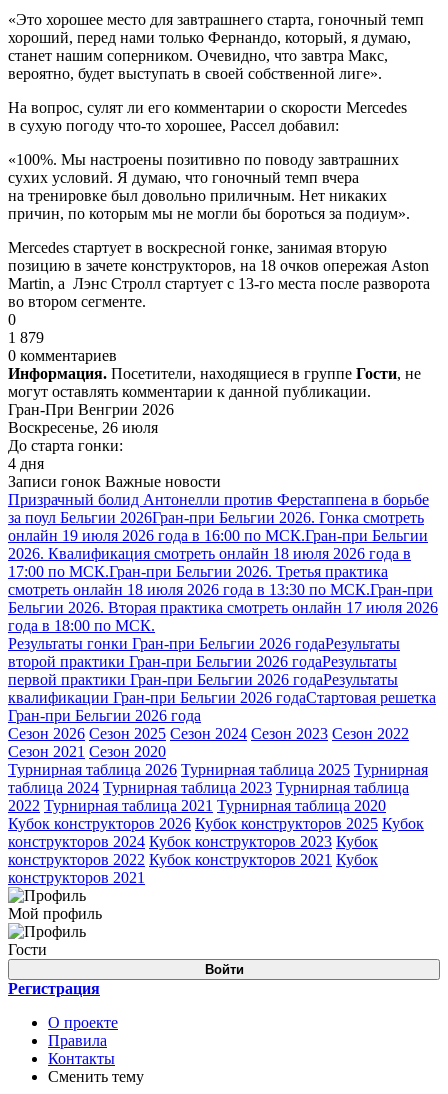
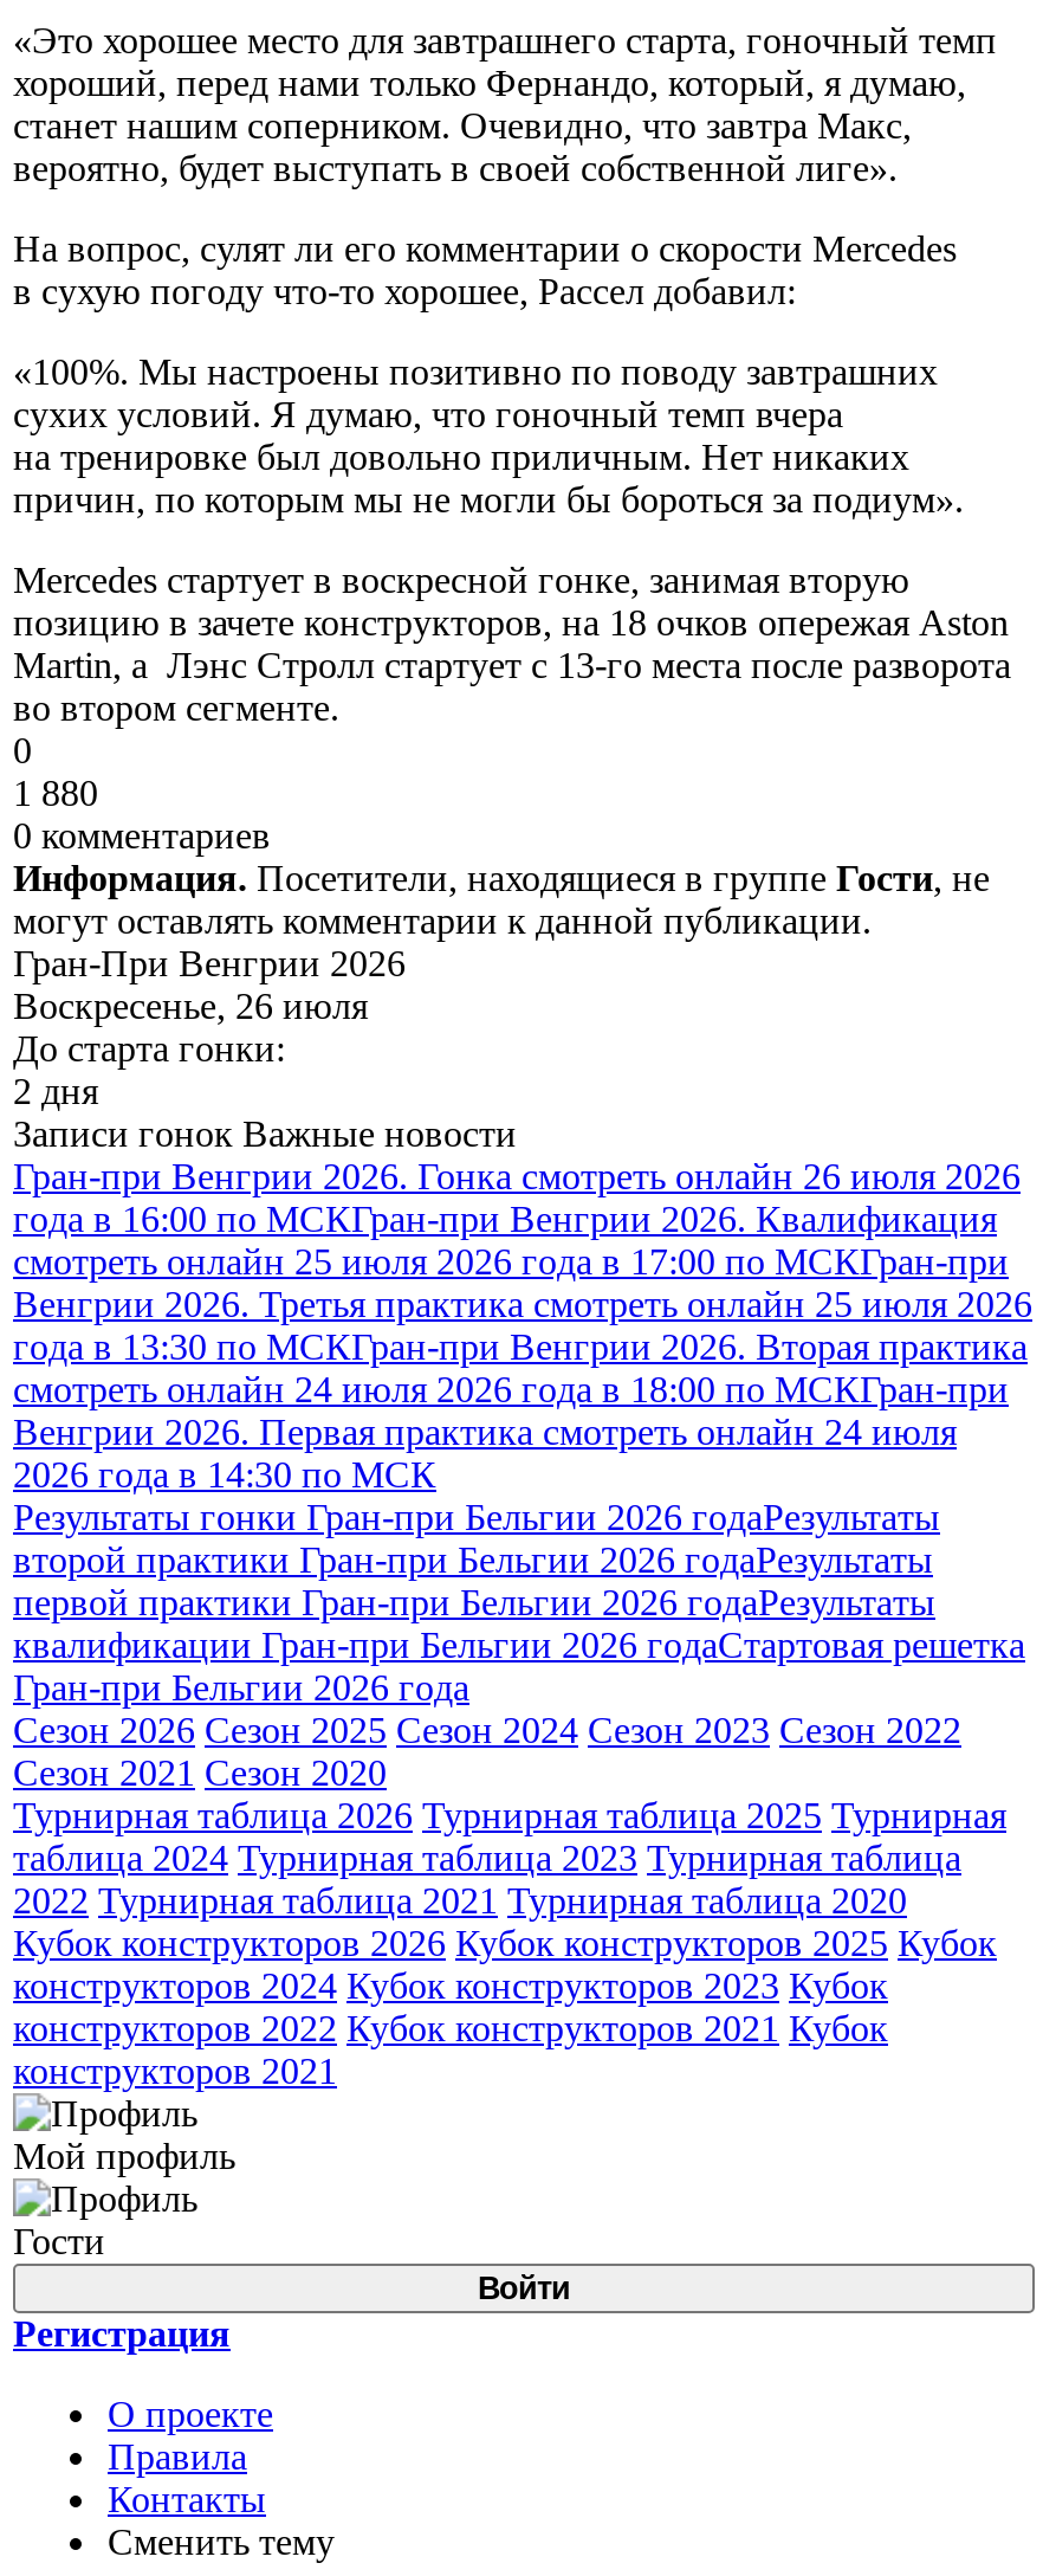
[8,329,44,346] 1 879 -> [13,773,98,814] 1 880
[8,455,44,472] 4 дня -> [13,1072,98,1112] 2 дня
[8,491,438,634] Призрачный болид Антонелли против Ферстаппена в борьбе | за поул Бельгии 2026Гран-при Бельгии 2026. Гонка смотреть | онлайн 19 июля 2026 года в 16:00 по МСК.Гран-при Бельгии | 2026. Квалификация смотреть онлайн 18 июля 2026 года в | 17:00 по МСК.Гран-при Бельгии 2026. Третья практика | смотреть онлайн 18 июля 2026 года в 13:30 по МСК.Гран-при | Бельгии 2026. Вторая практика смотреть онлайн 17 июля 2026 | года в 18:00 по МСК. -> [13,1157,1032,1495] Гран-при Венгрии 2026. Гонка смотреть онлайн 26 июля 2026 | года в 16:00 по МСКГран-при Венгрии 2026. Квалификация | смотреть онлайн 25 июля 2026 года в 17:00 по МСКГран-при | Венгрии 2026. Третья практика смотреть онлайн 25 июля 2026 | года в 13:30 по МСКГран-при Венгрии 2026. Вторая практика | смотреть онлайн 24 июля 2026 года в 18:00 по МСКГран-при | Венгрии 2026. Первая практика смотреть онлайн 24 июля | 2026 года в 14:30 по МСК

